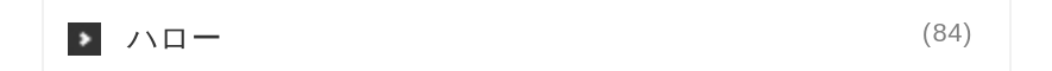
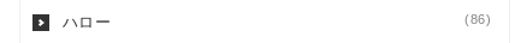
[922,18,974,46] (84) -> [465,12,491,26] (86)

